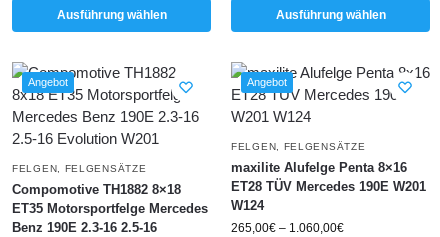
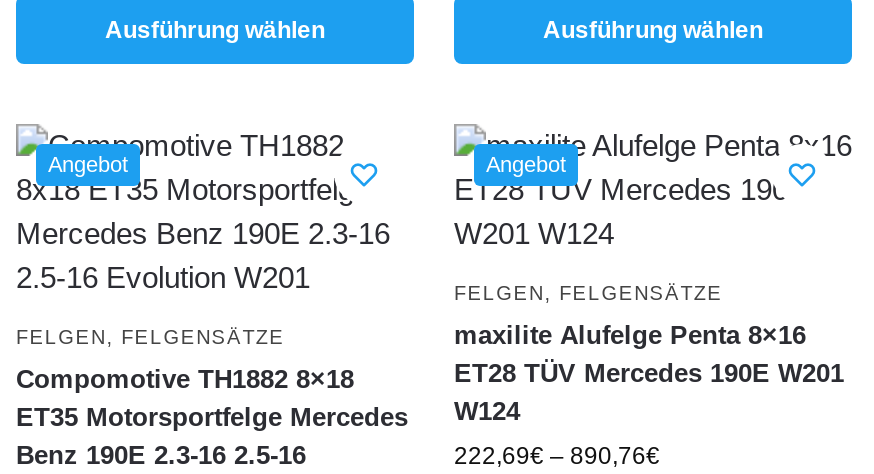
[231,221,344,235] 265,00€ – 1.060,00€ -> [454,441,660,469] 222,69€ – 890,76€

